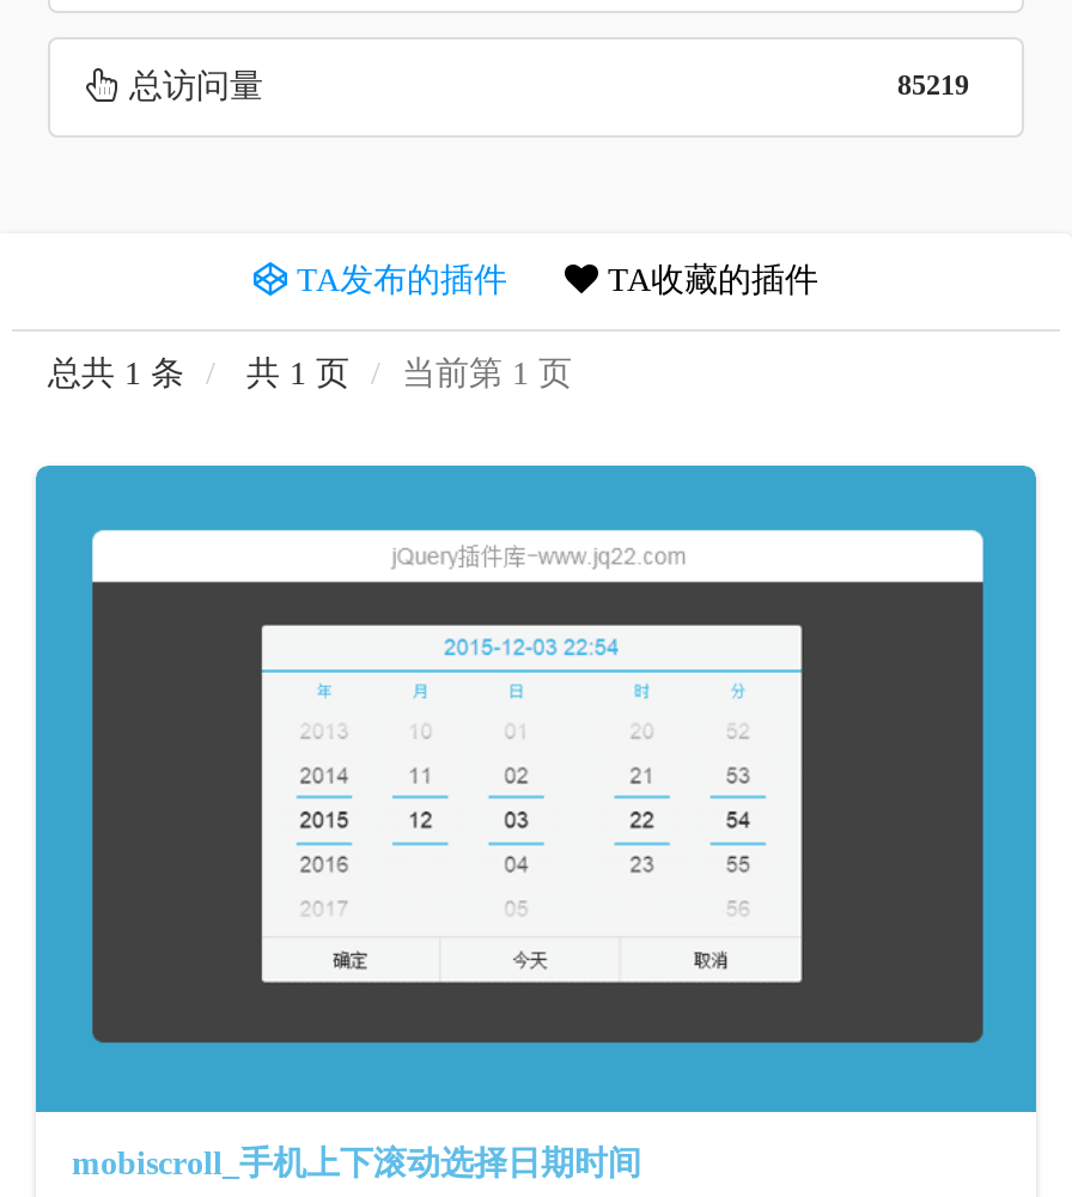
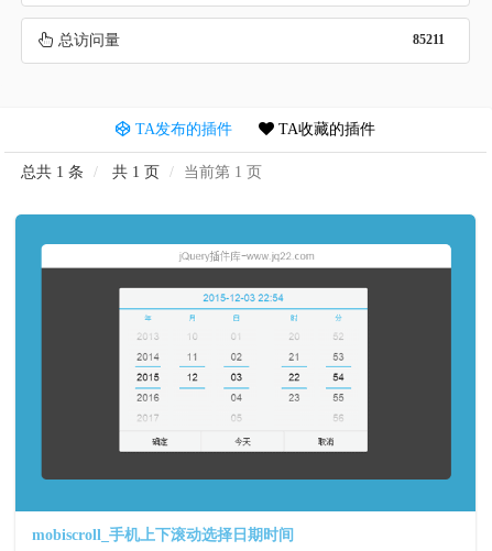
[897,68,969,102] 85219 -> [413,32,445,47] 85211

